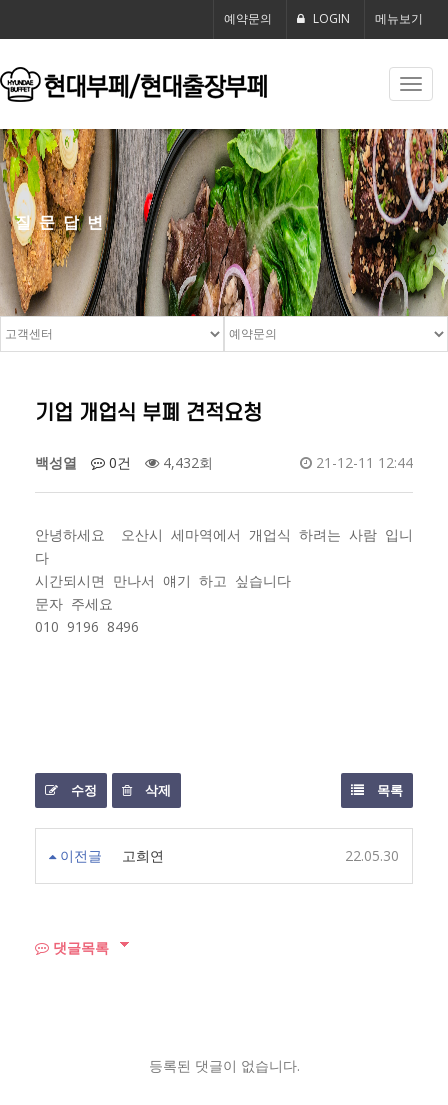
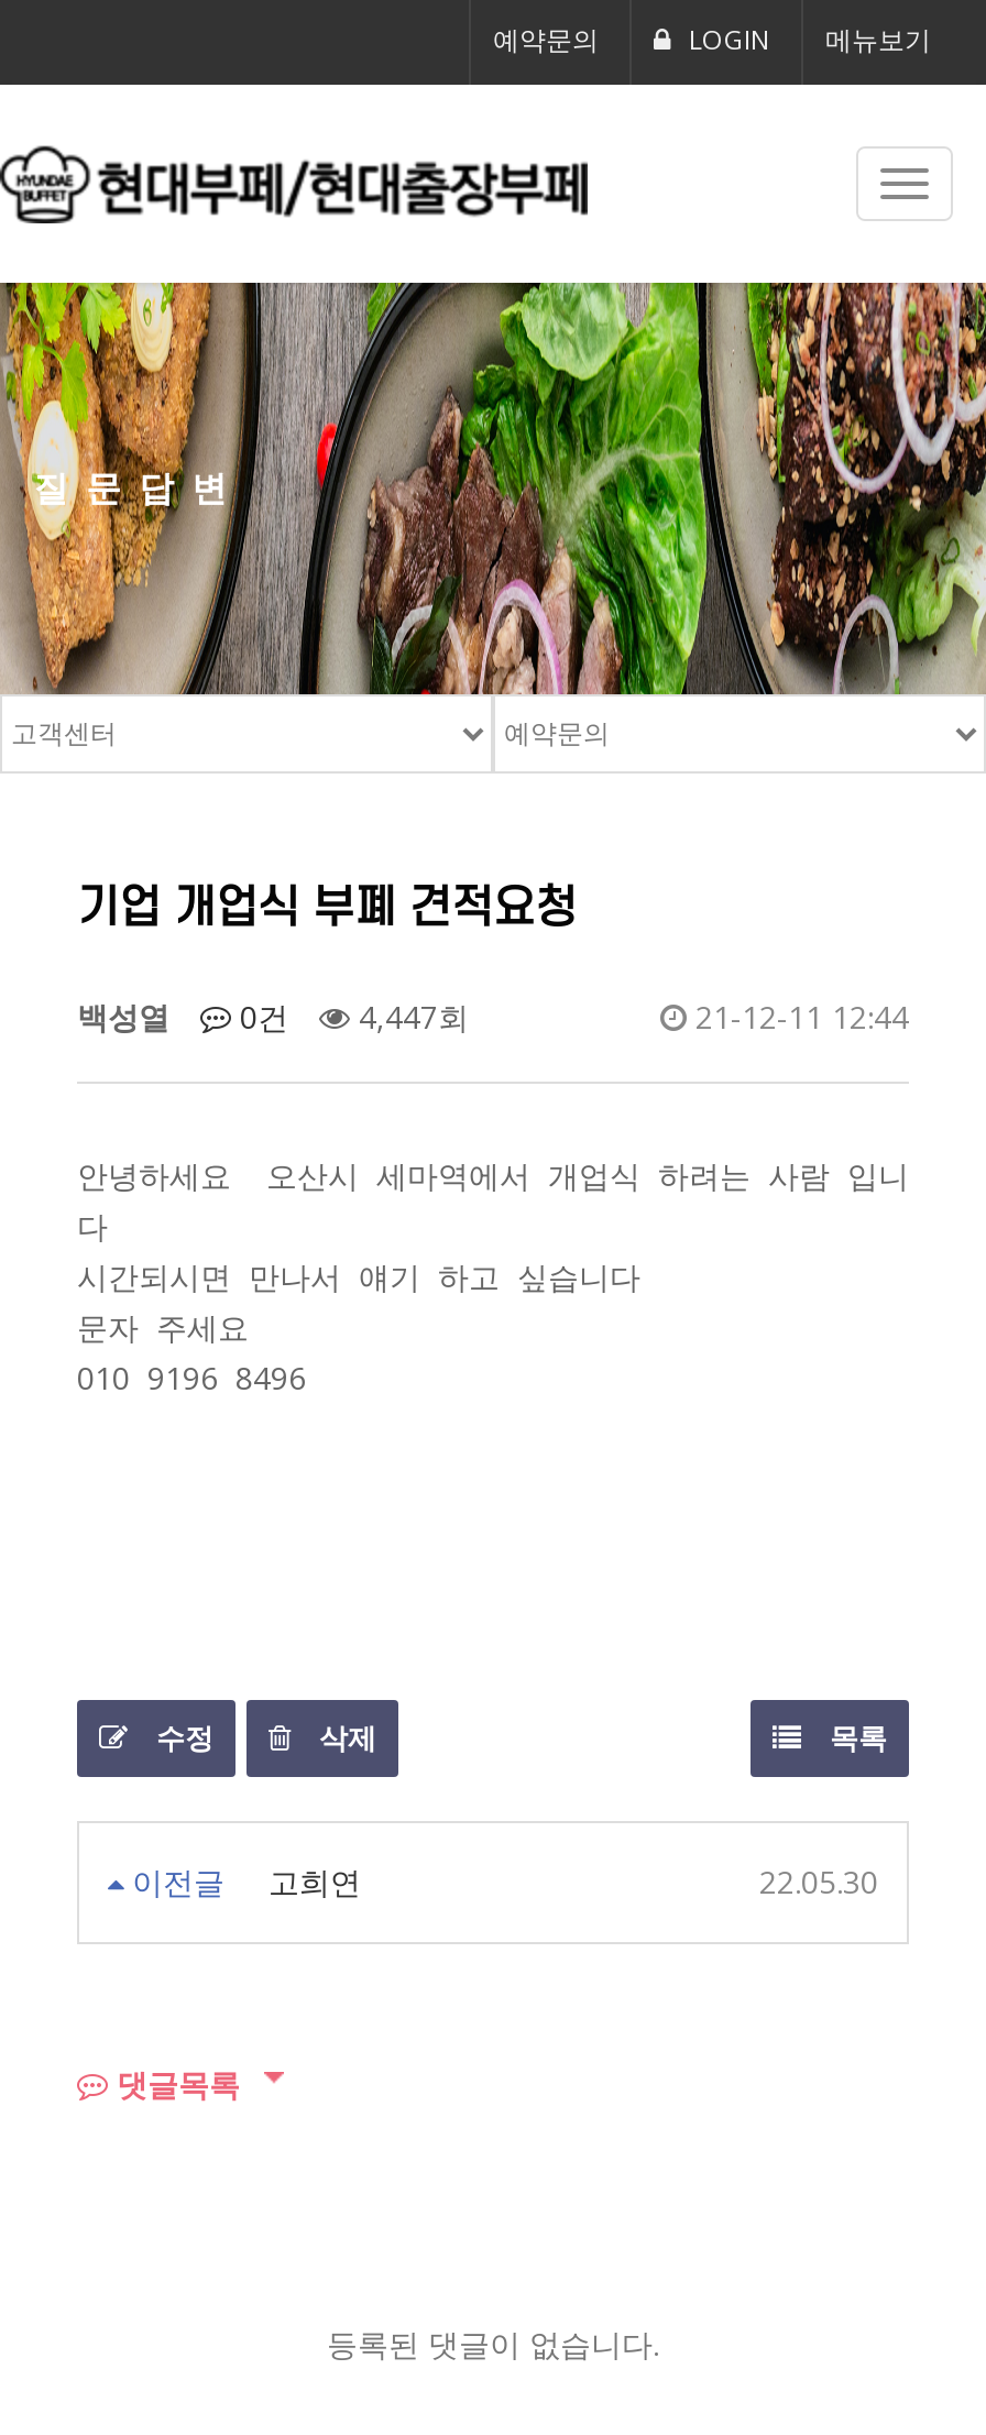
[35,453,213,472] 백성열 0건 4,432회 -> [77,996,469,1038] 백성열 0건 4,447회

